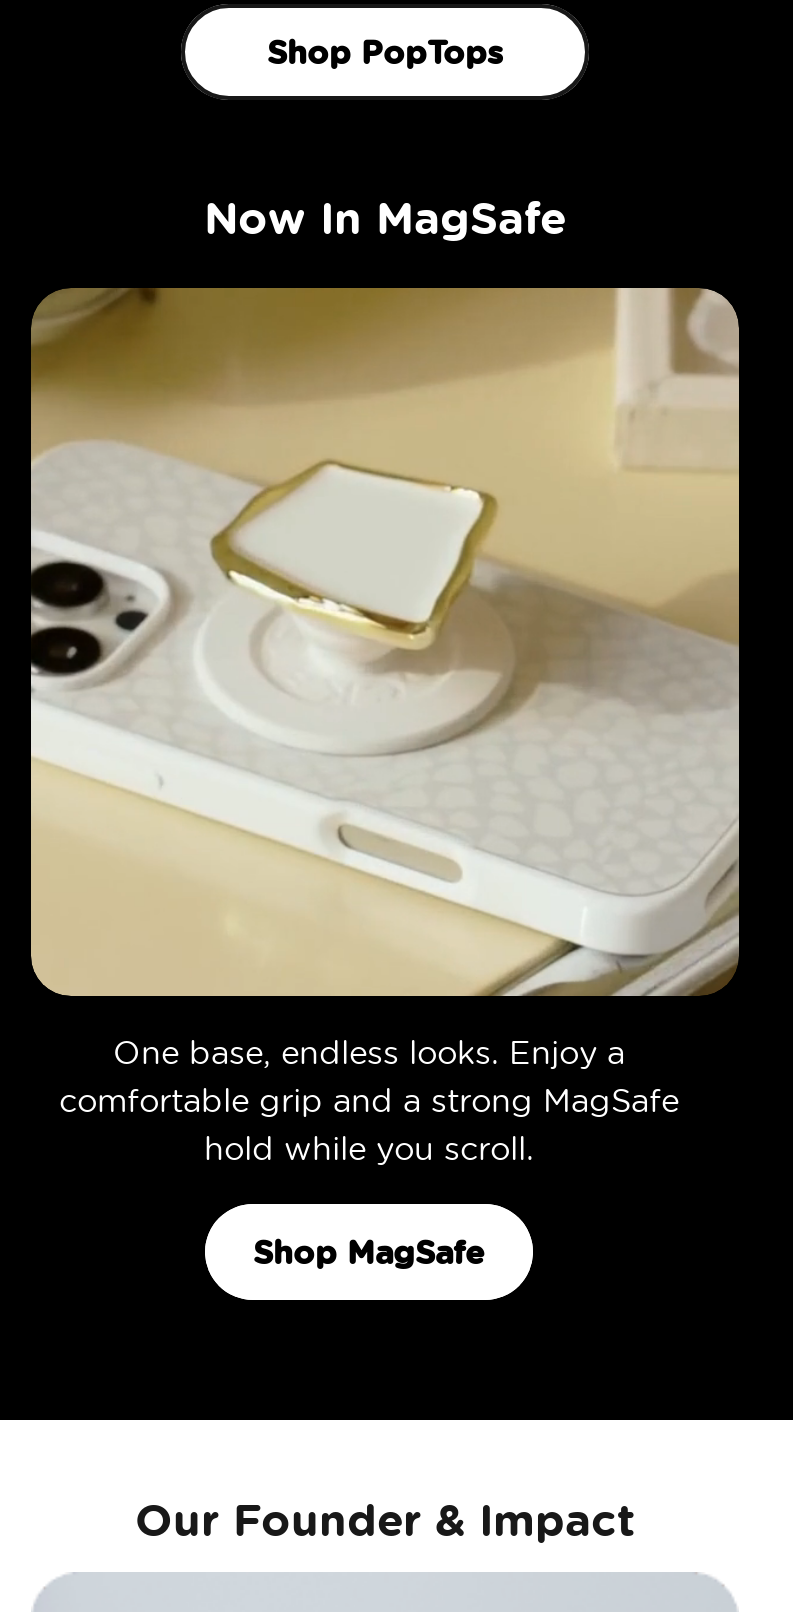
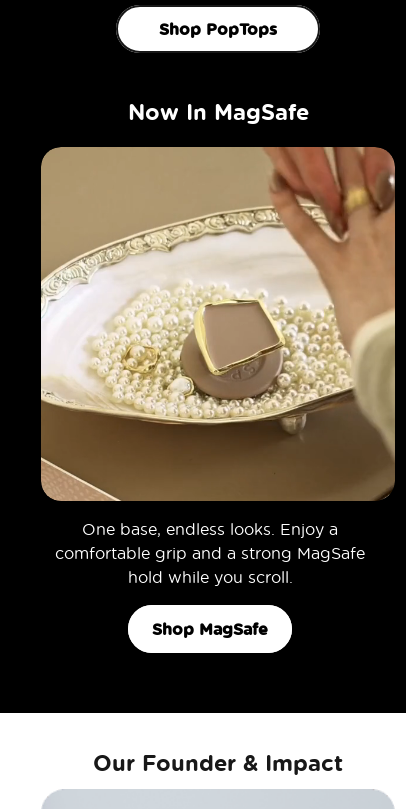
[29,286,739,996] [image] -> [40,146,395,501] [image]

